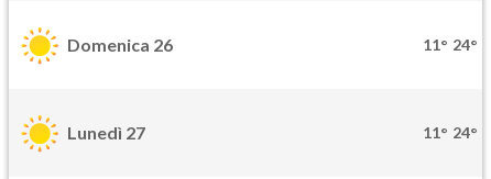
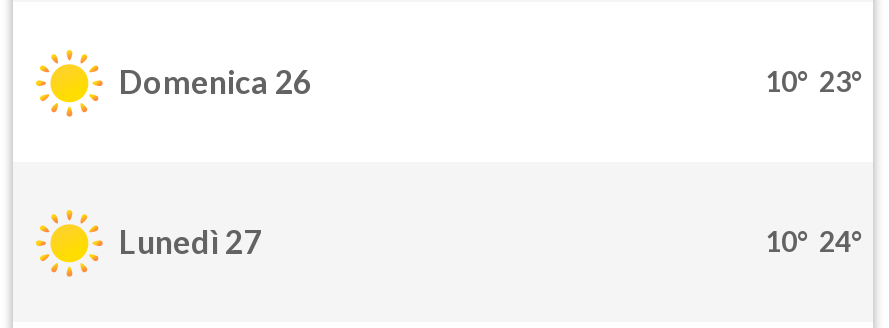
[423,36,478,54] 11° 24° -> [765,65,865,99] 10° 23°
[423,123,478,142] 11° 24° -> [765,225,865,259] 10° 24°

